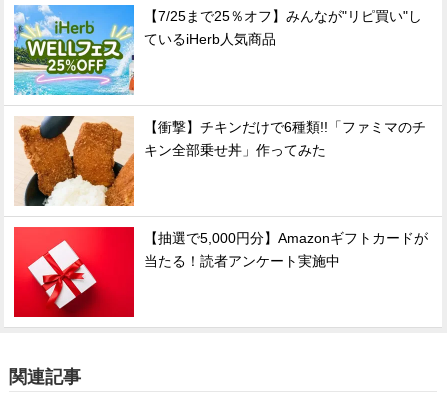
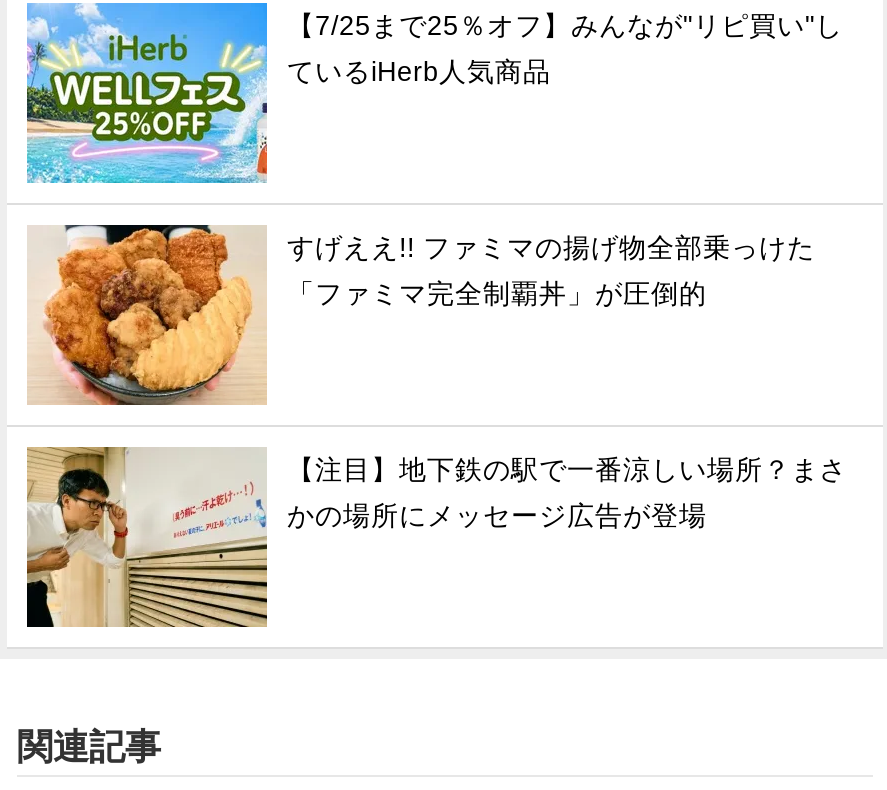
[18,116,426,207] [image] | 【衝撃】チキンだけで6種類!!「ファミマのチ -> [37,223,815,407] [image] | すげええ!! ファミマの揚げ物全部乗っけた
[144,143,326,158] キン全部乗せ丼」作ってみた -> [287,280,707,310] 「ファミマ完全制覇丼」が圧倒的
[13,226,428,318] [image] | 【抽選で5,000円分】Amazonギフトカードが -> [25,445,847,629] [image] | 【注目】地下鉄の駅で一番涼しい場所？まさ
[144,254,340,269] 当たる！読者アンケート実施中 -> [287,502,707,532] かの場所にメッセージ広告が登場

